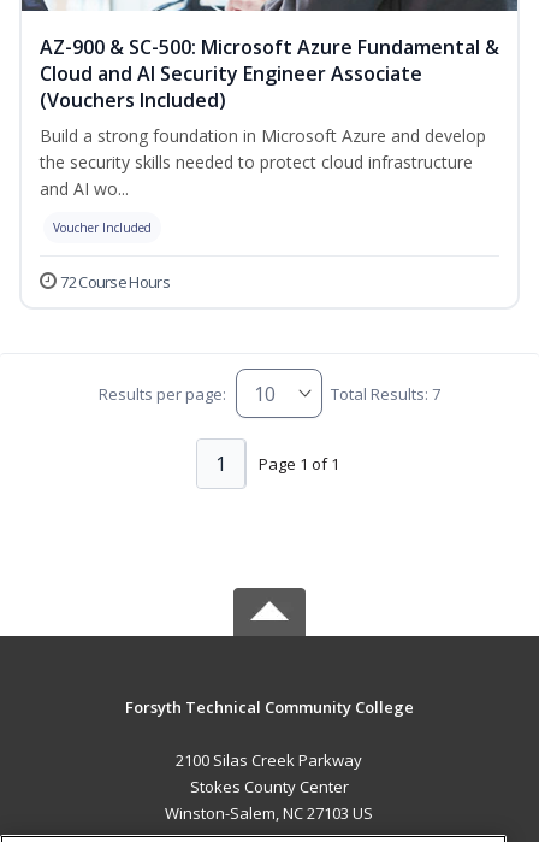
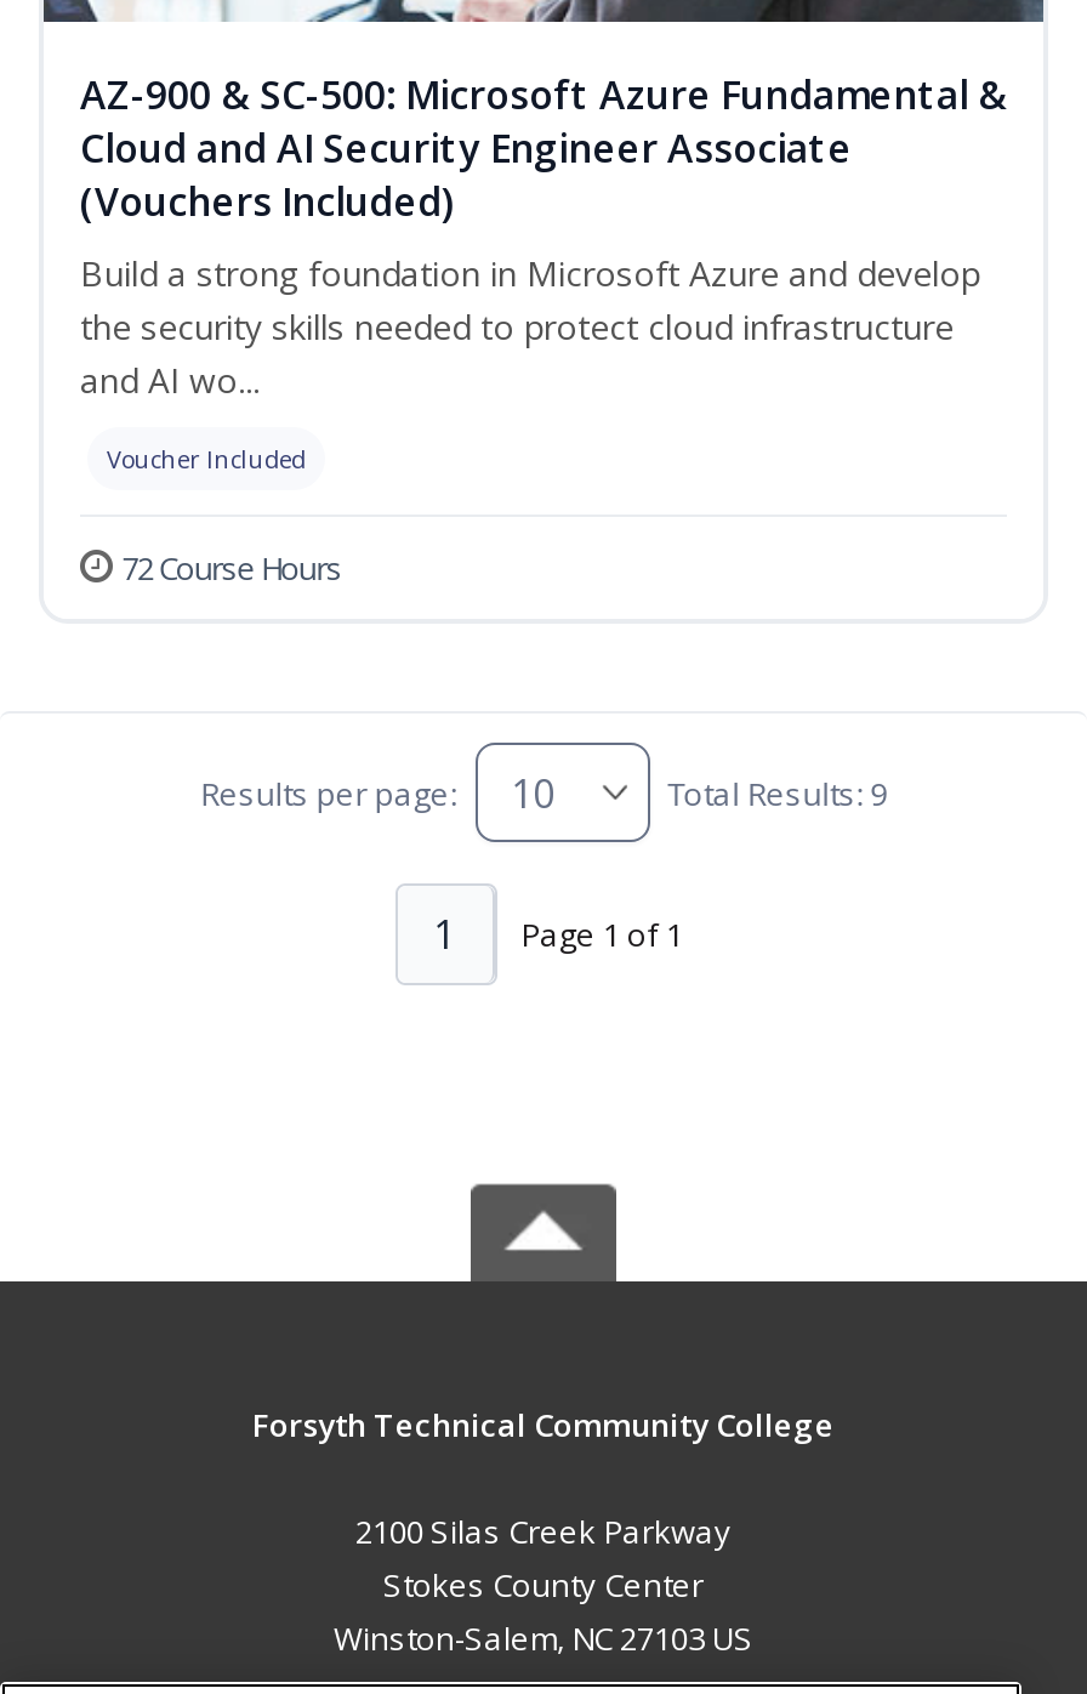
[330,383,440,404] Total Results: 7 -> [667,771,887,815] Total Results: 9

